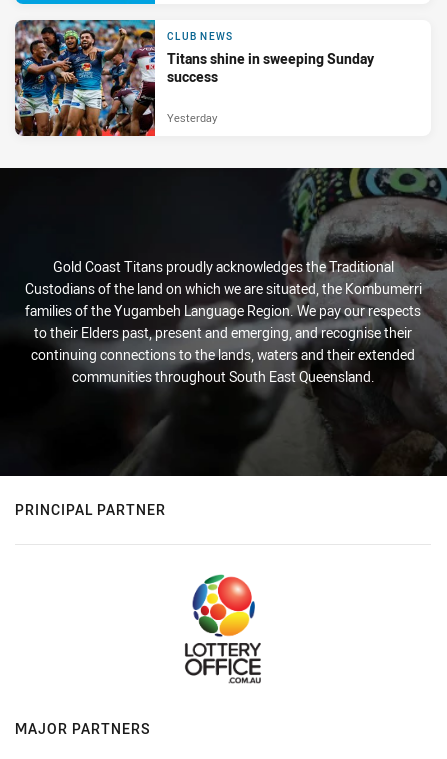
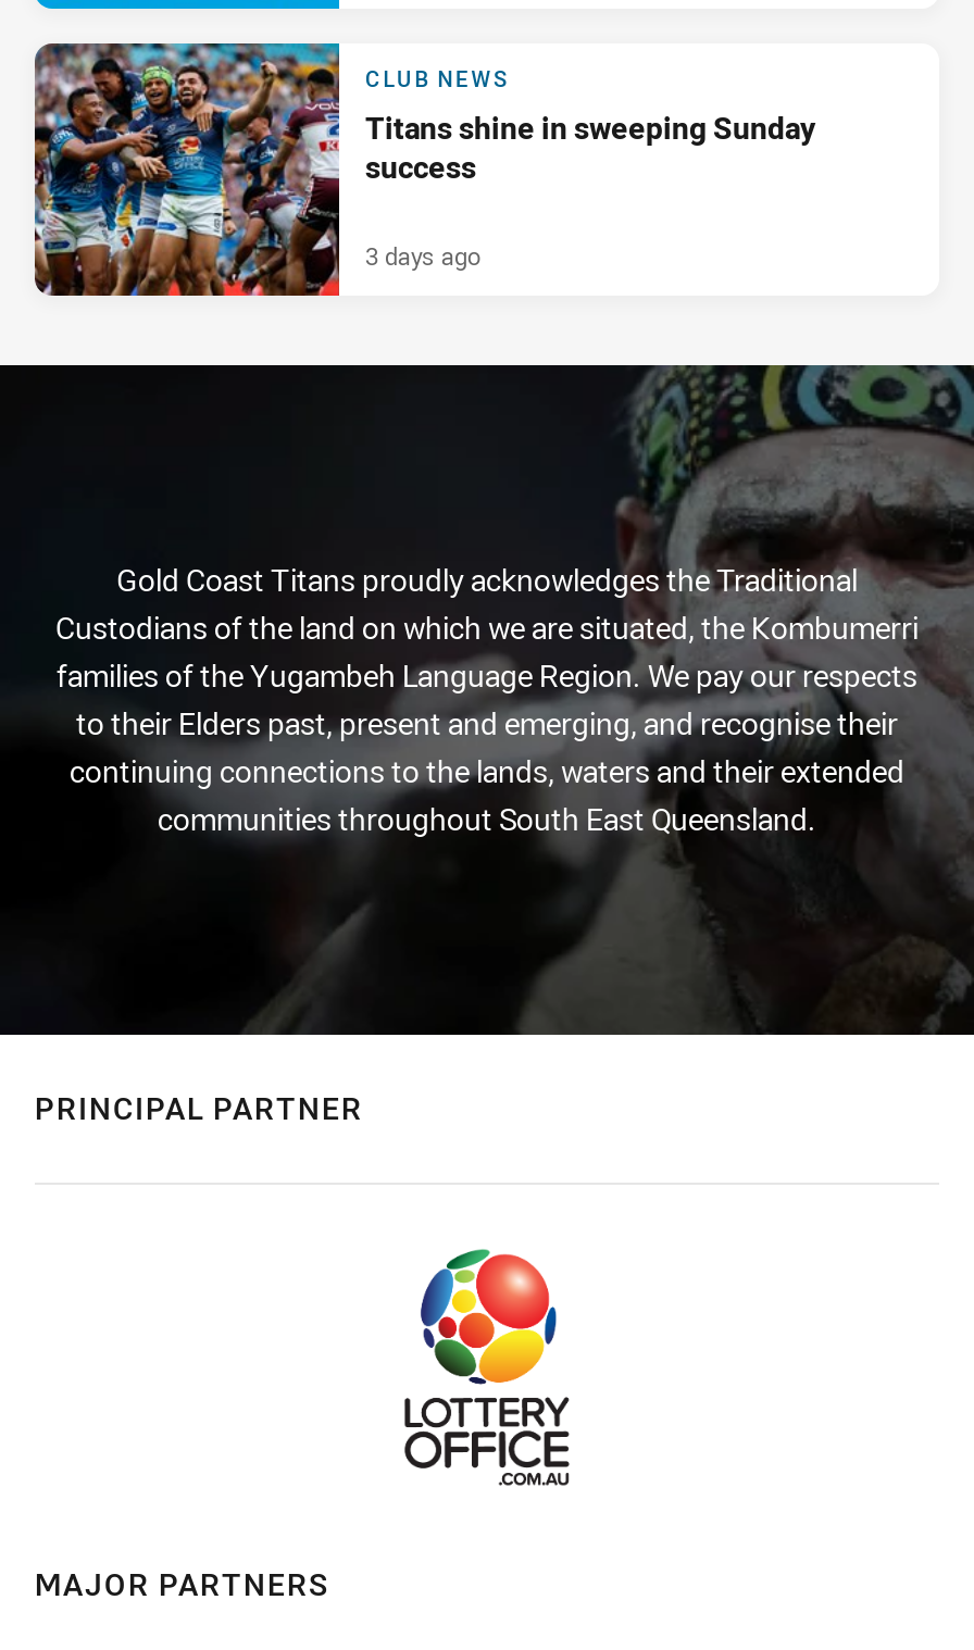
[167,110,217,125] Yesterday -> [365,238,480,271] 3 days ago

